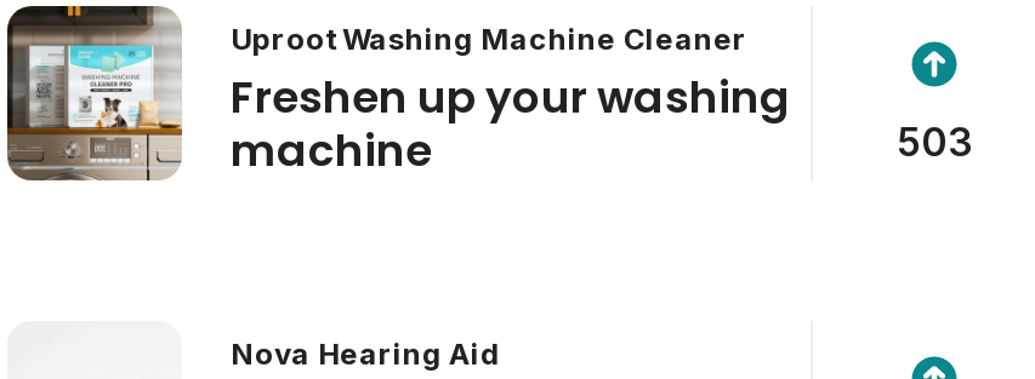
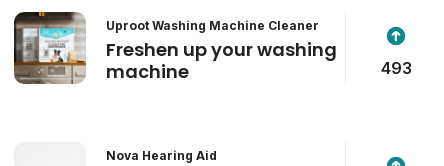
[897,117,972,166] 503 -> [380,58,411,78] 493

